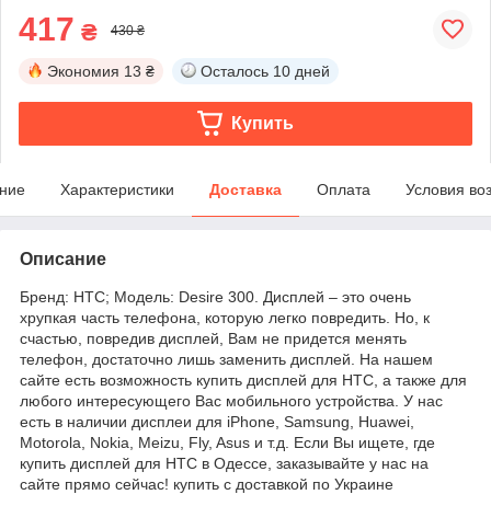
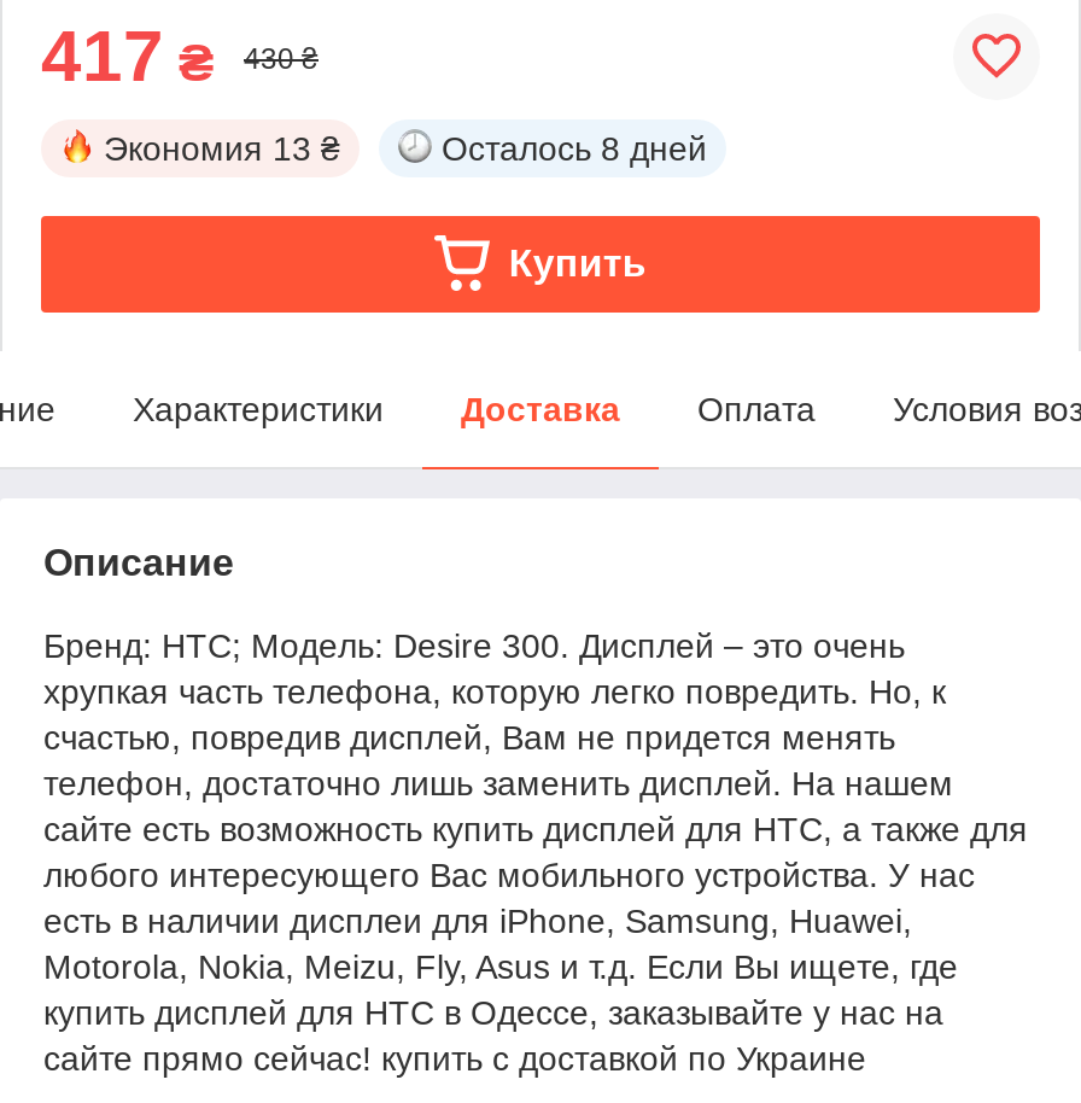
[201,62,330,80] Осталось 10 дней -> [442,129,707,167] Осталось 8 дней

